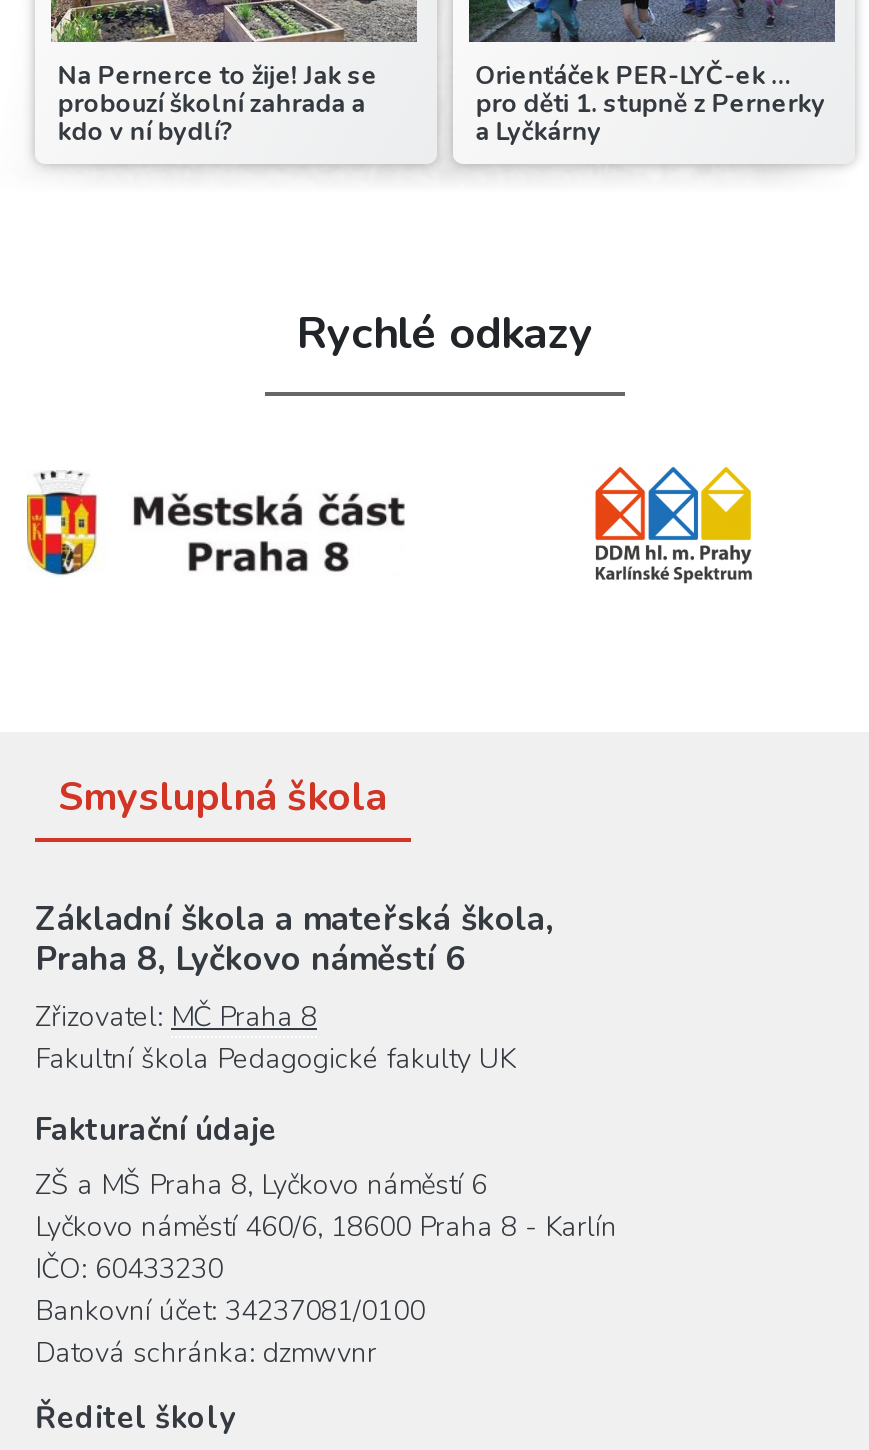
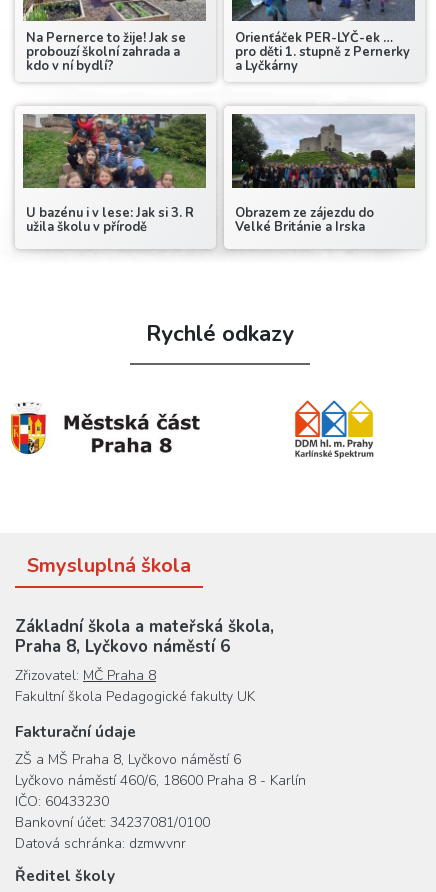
none -> [23,113,206,235] [image] | U bazénu i v lese: Jak si 3. R | užila školu v přírodě
none -> [232,113,416,235] [image] | Obrazem ze zájezdu do | Velké Británie a Irska

